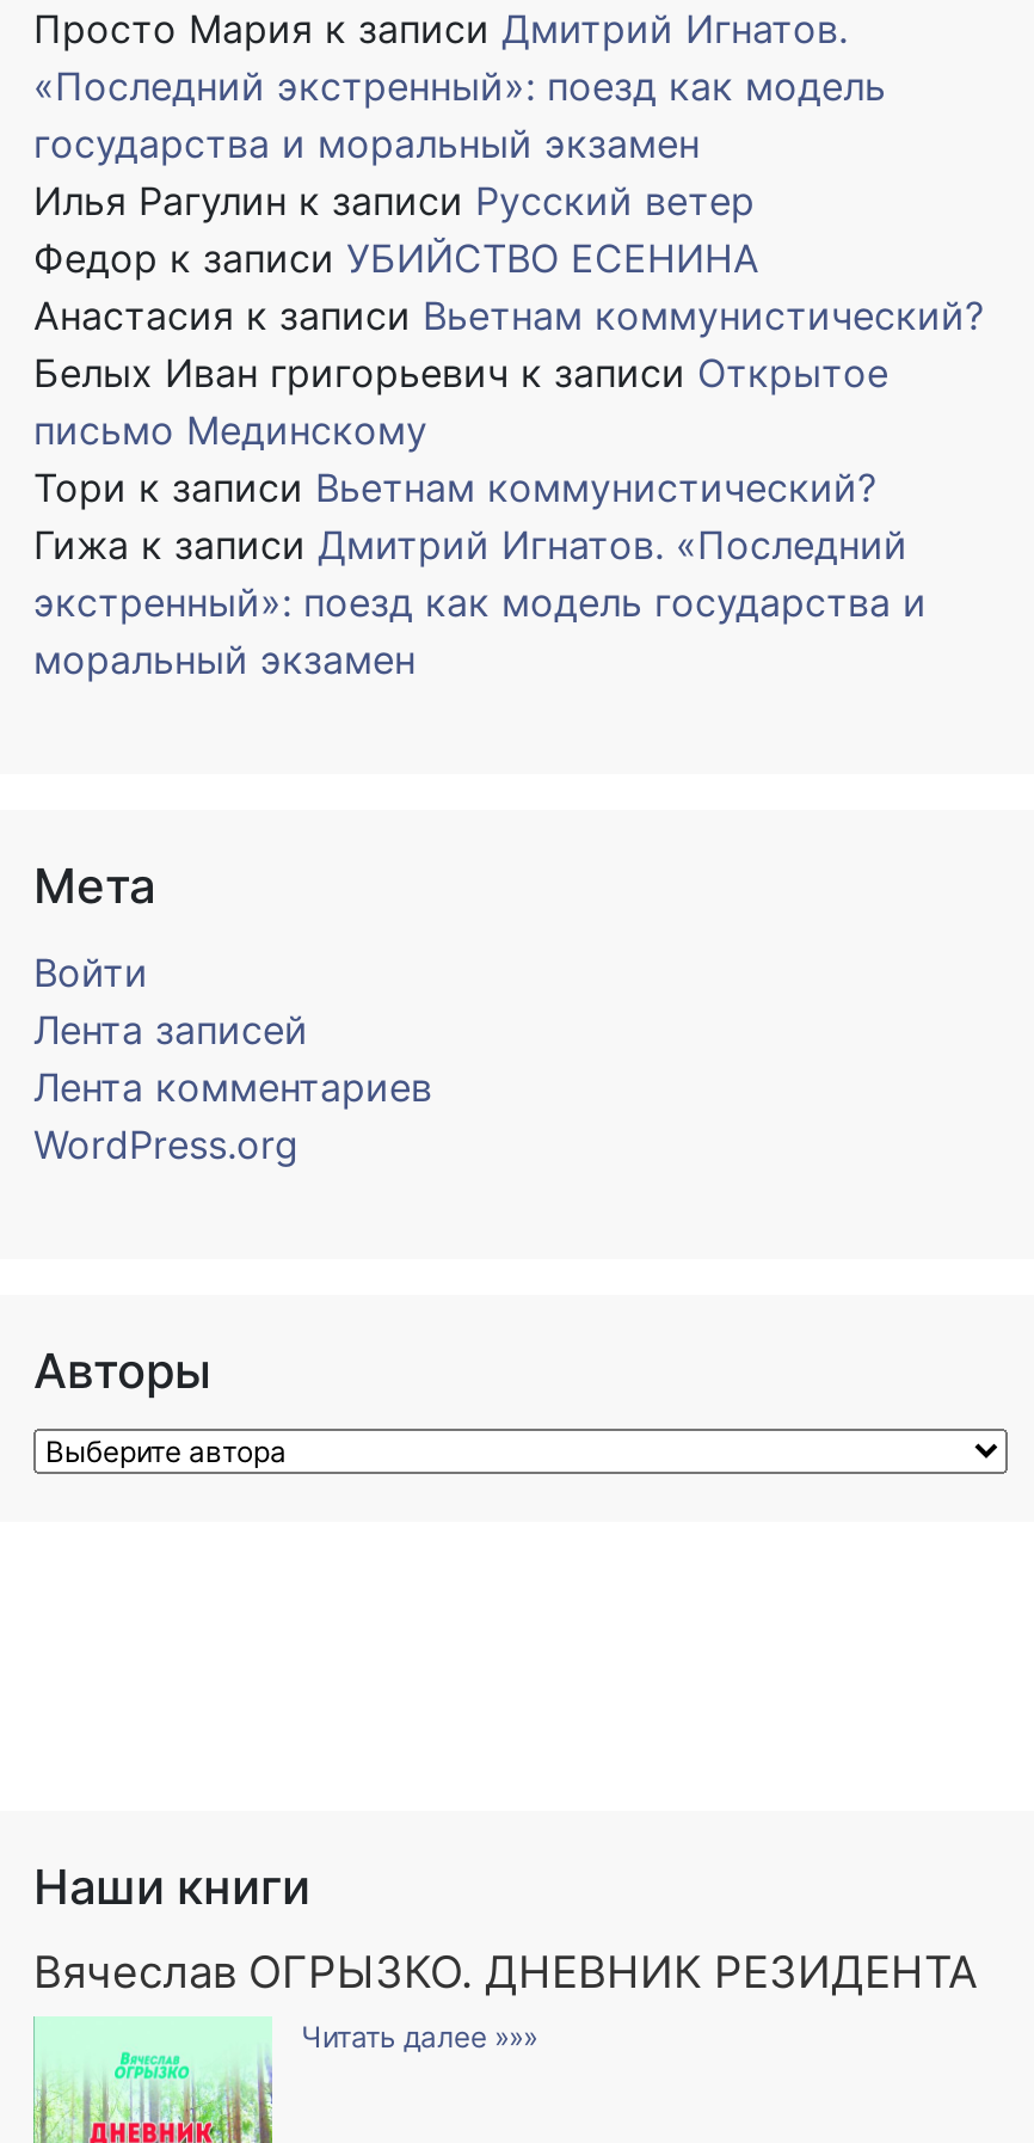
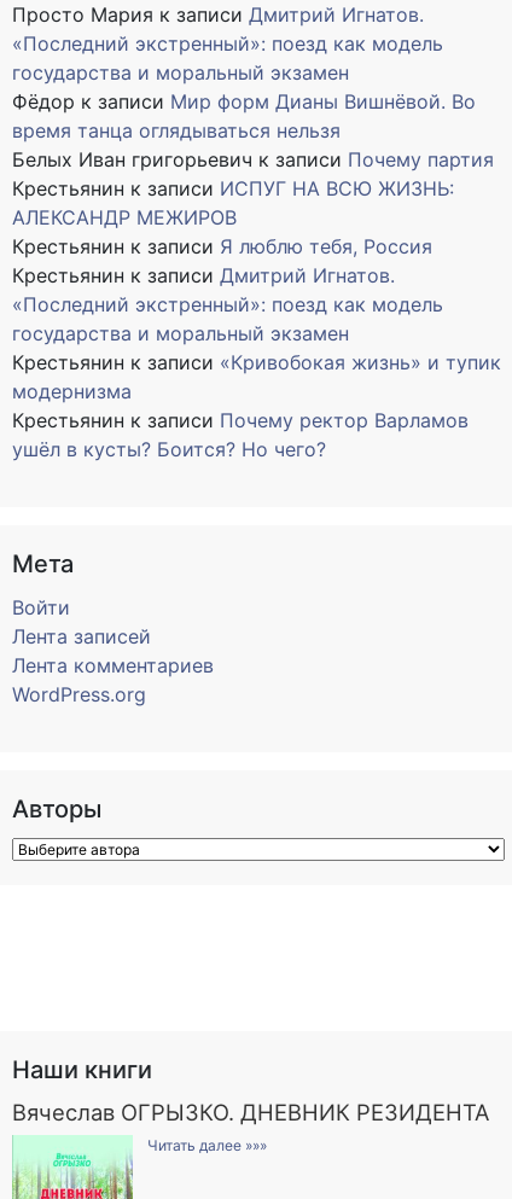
[33,178,984,684] Илья Рагулин к записи Русский ветер | Федор к записи УБИЙСТВО ЕСЕНИНА | Анастасия к записи Вьетнам коммунистический? | Белых Иван григорьевич к записи Открытое | письмо Мединскому | Тори к записи Вьетнам коммунистический? | Гижа к записи Дмитрий Игнатов. «Последний | экстренный»: поезд как модель государства и | моральный экзамен -> [12,90,501,462] Фёдор к записи Мир форм Дианы Вишнёвой. Во | время танца оглядываться нельзя | Белых Иван григорьевич к записи Почему партия | Крестьянин к записи ИСПУГ НА ВСЮ ЖИЗНЬ: | АЛЕКСАНДР МЕЖИРОВ | Крестьянин к записи Я люблю тебя, Россия | Крестьянин к записи Дмитрий Игнатов. | «Последний экстренный»: поезд как модель | государства и моральный экзамен | Крестьянин к записи «Кривобокая жизнь» и тупик | модернизма | Крестьянин к записи Почему ректор Варламов | ушёл в кусты? Боится? Но чего?

